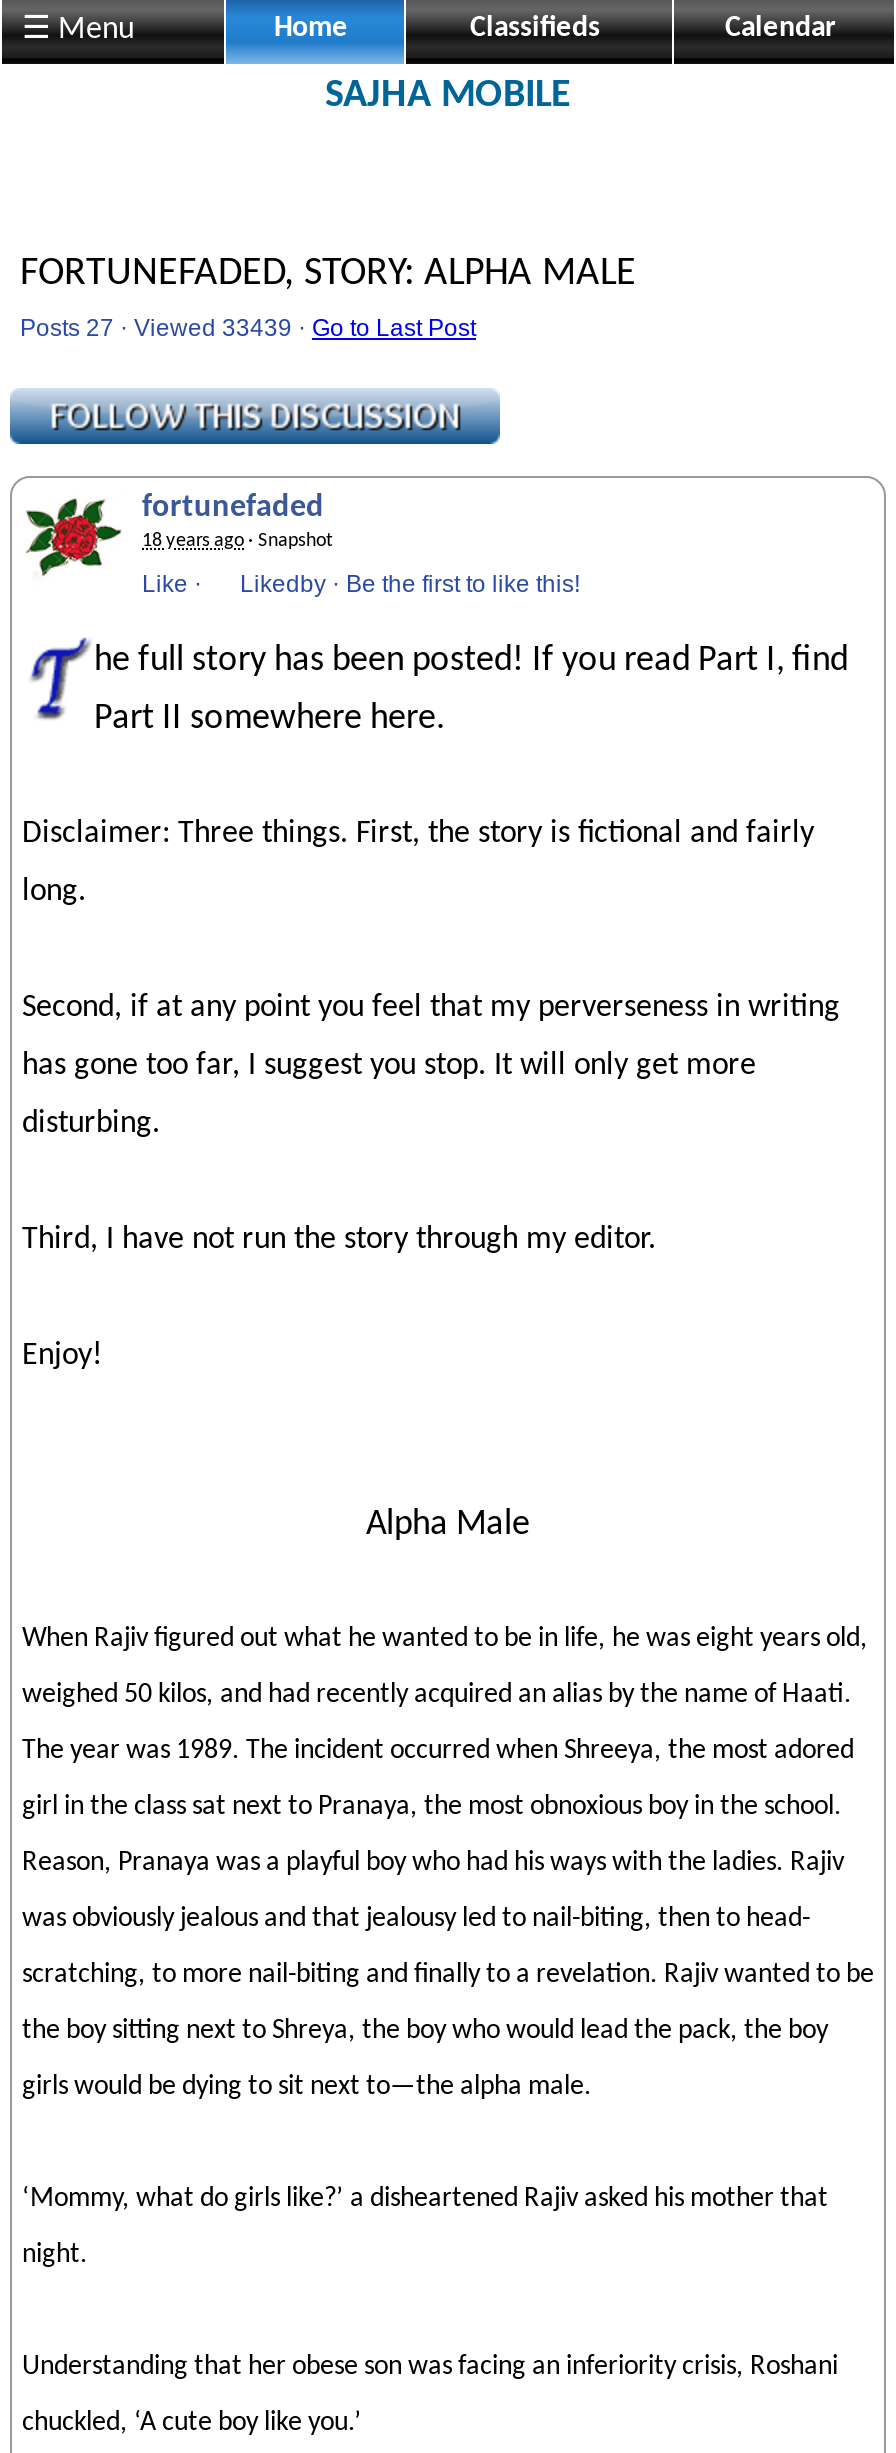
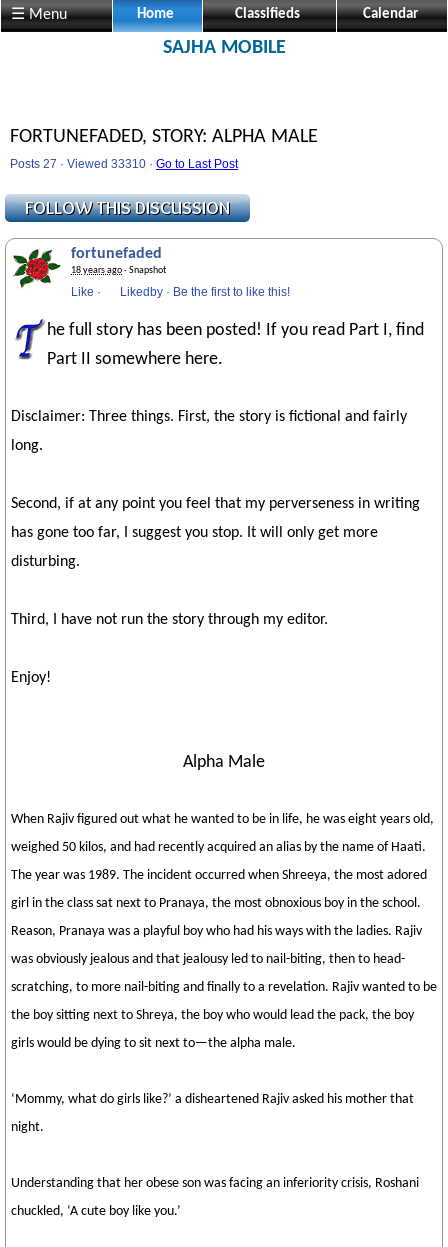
[20,314,476,342] Posts 27 · Viewed 33439 · Go to Last Post -> [10,157,238,171] Posts 27 · Viewed 33310 · Go to Last Post

